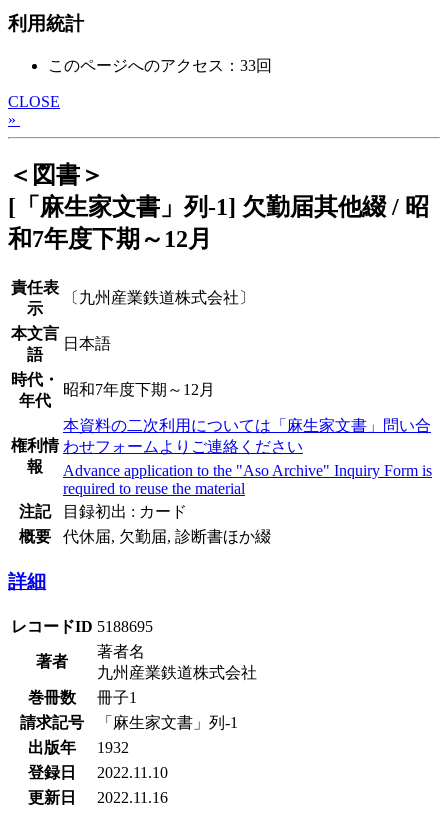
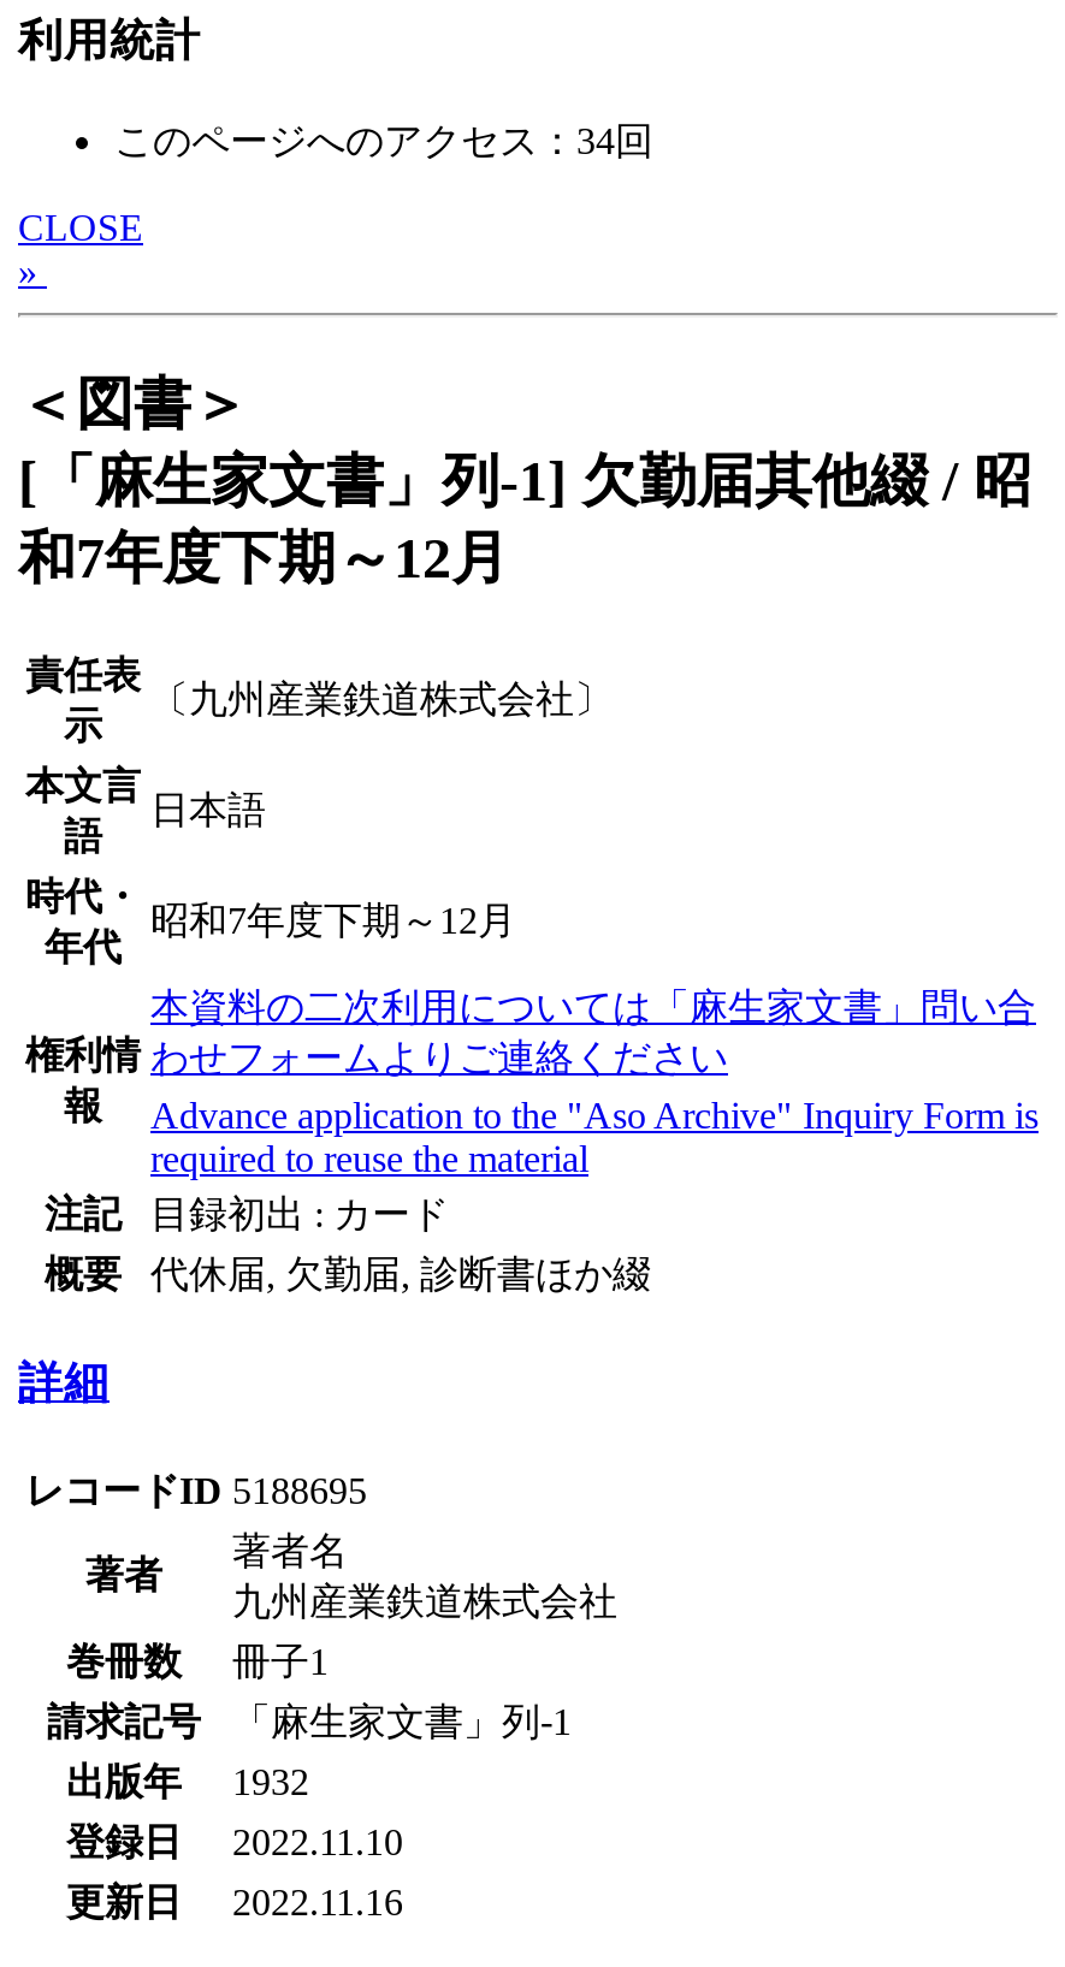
[48,57,272,74] このページへのアクセス：33回 -> [114,120,653,161] このページへのアクセス：34回

